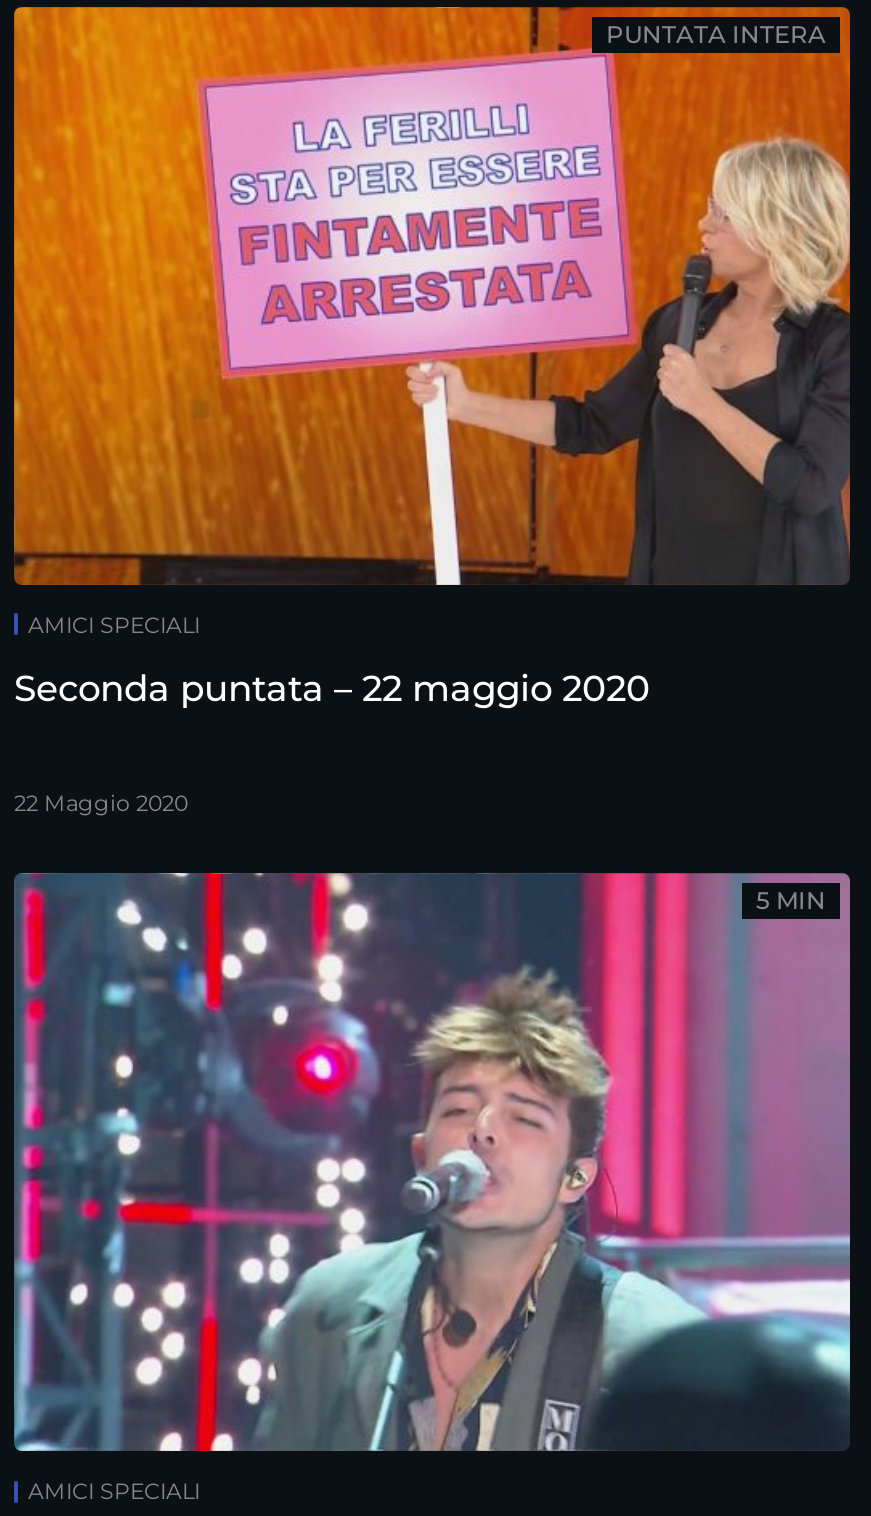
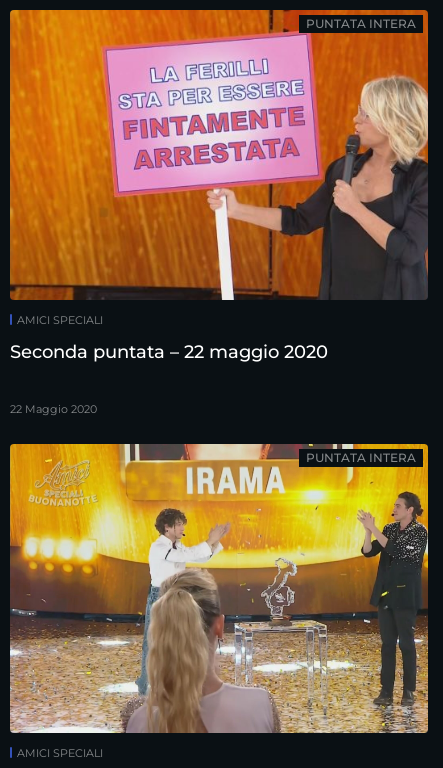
[12,870,852,1454] [image] | 5 MIN -> [9,443,429,734] [image] | PUNTATA INTERA

